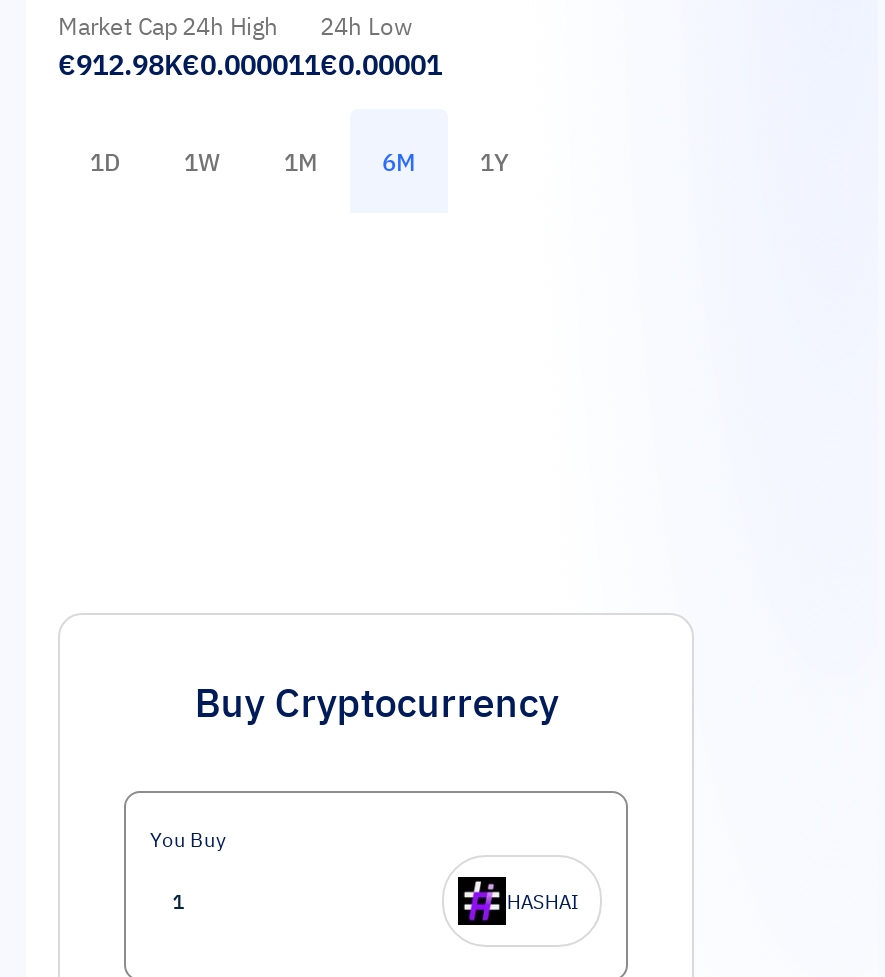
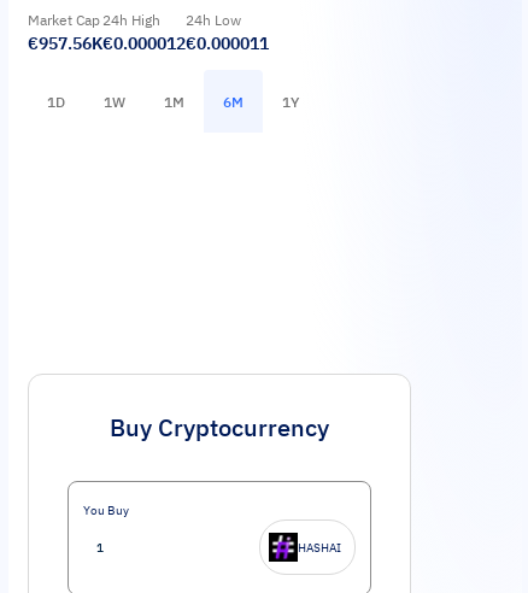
[58,47,182,83] €912.98K -> [28,33,102,54] €957.56K
[182,47,320,83] €0.000011 -> [102,33,186,54] €0.000012
[320,47,442,83] €0.00001 -> [186,33,269,54] €0.000011

